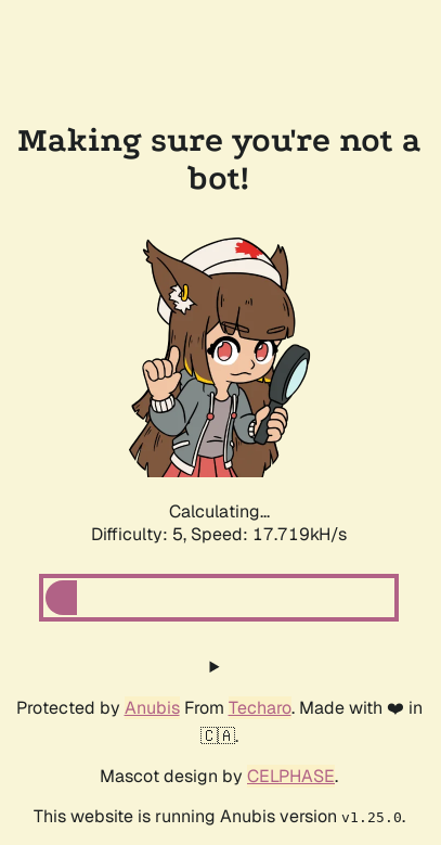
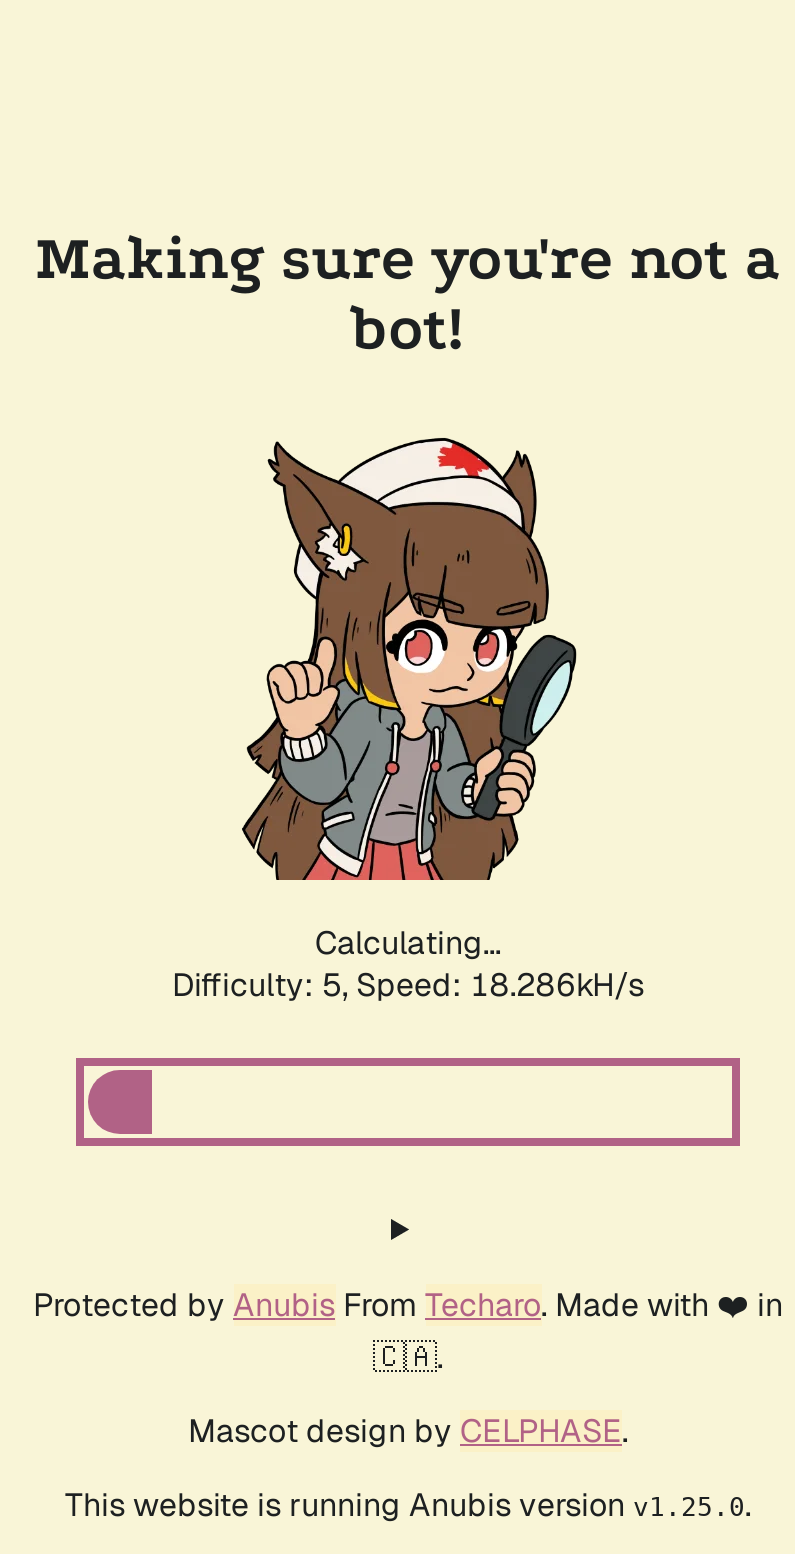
[91,523,347,546] Difficulty: 5, Speed: 17.719kH/s -> [172,964,644,1006] Difficulty: 5, Speed: 18.286kH/s

